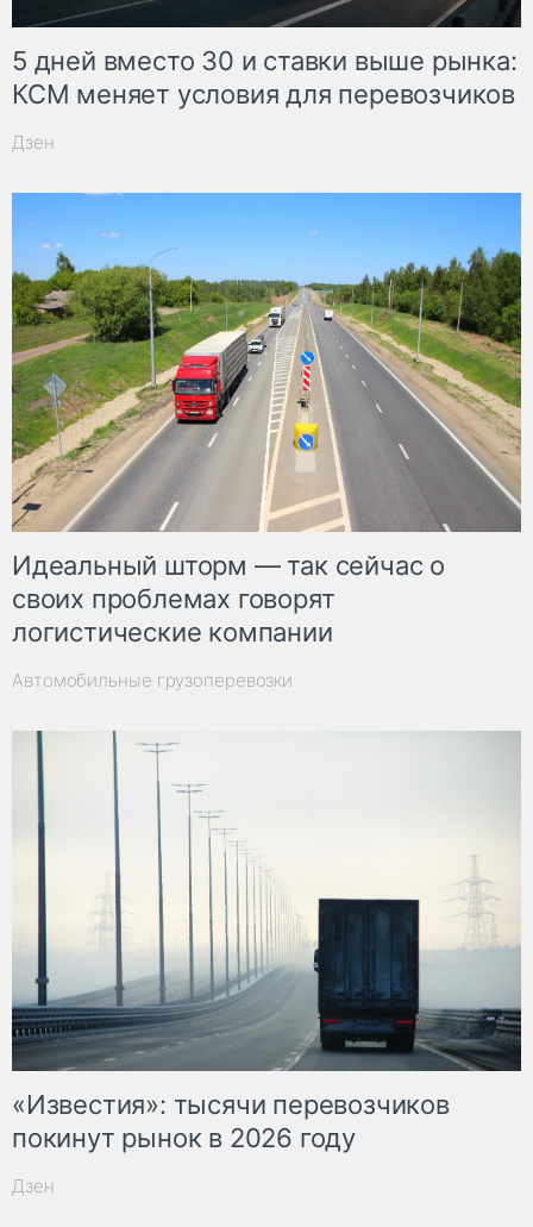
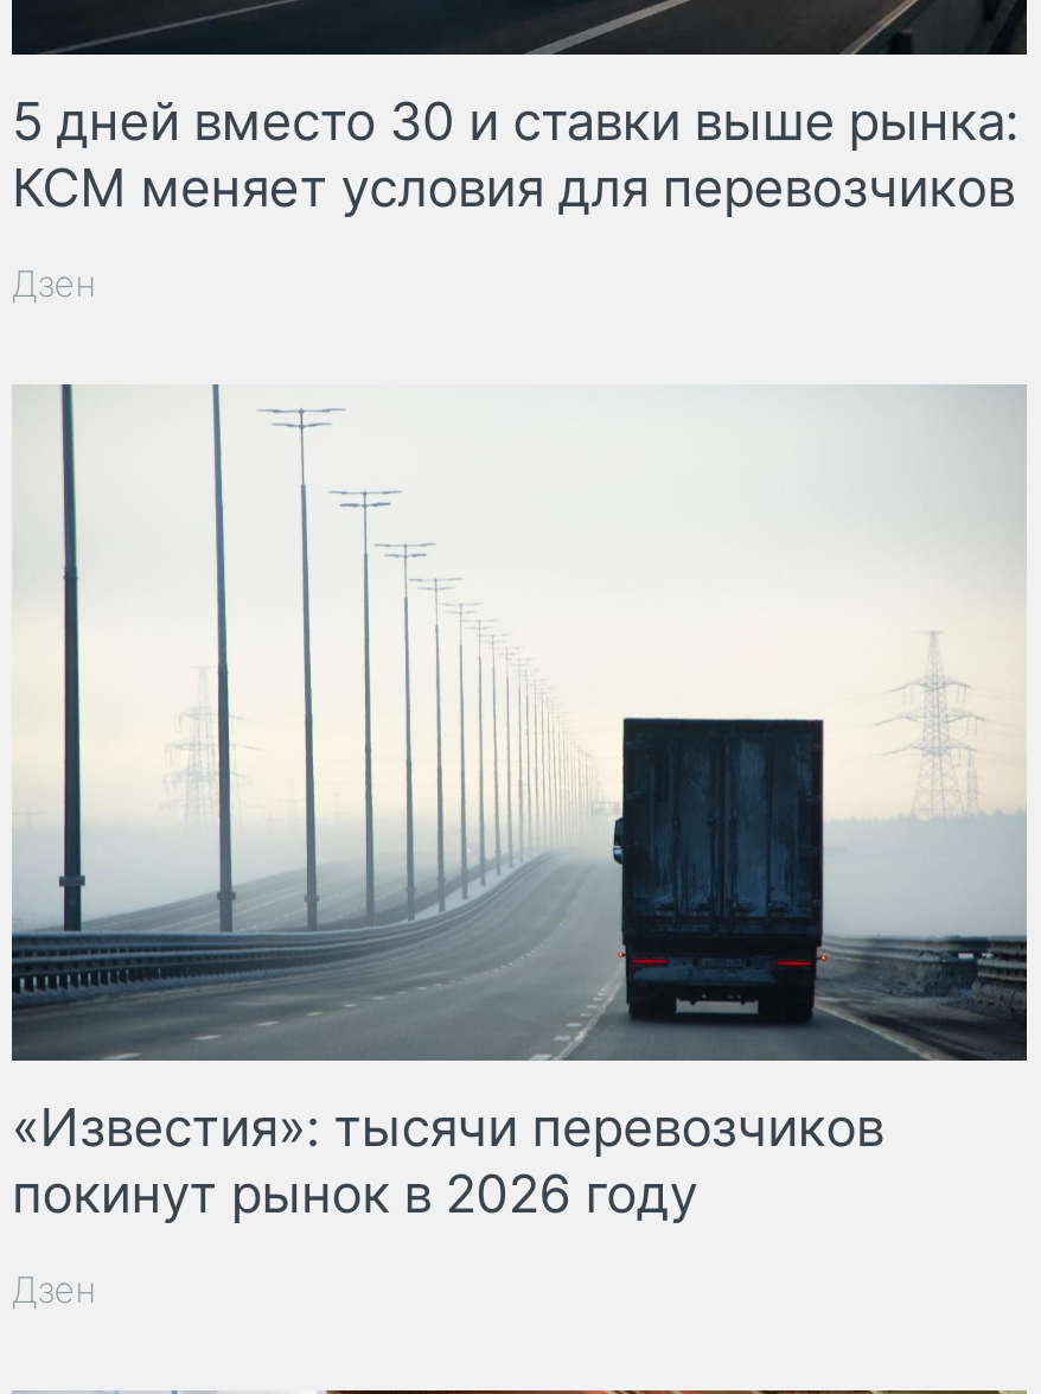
[11,192,522,692] [image] | Идеальный шторм — так сейчас о | своих проблемах говорят | логистические компании | Автомобильные грузоперевозки -> none

